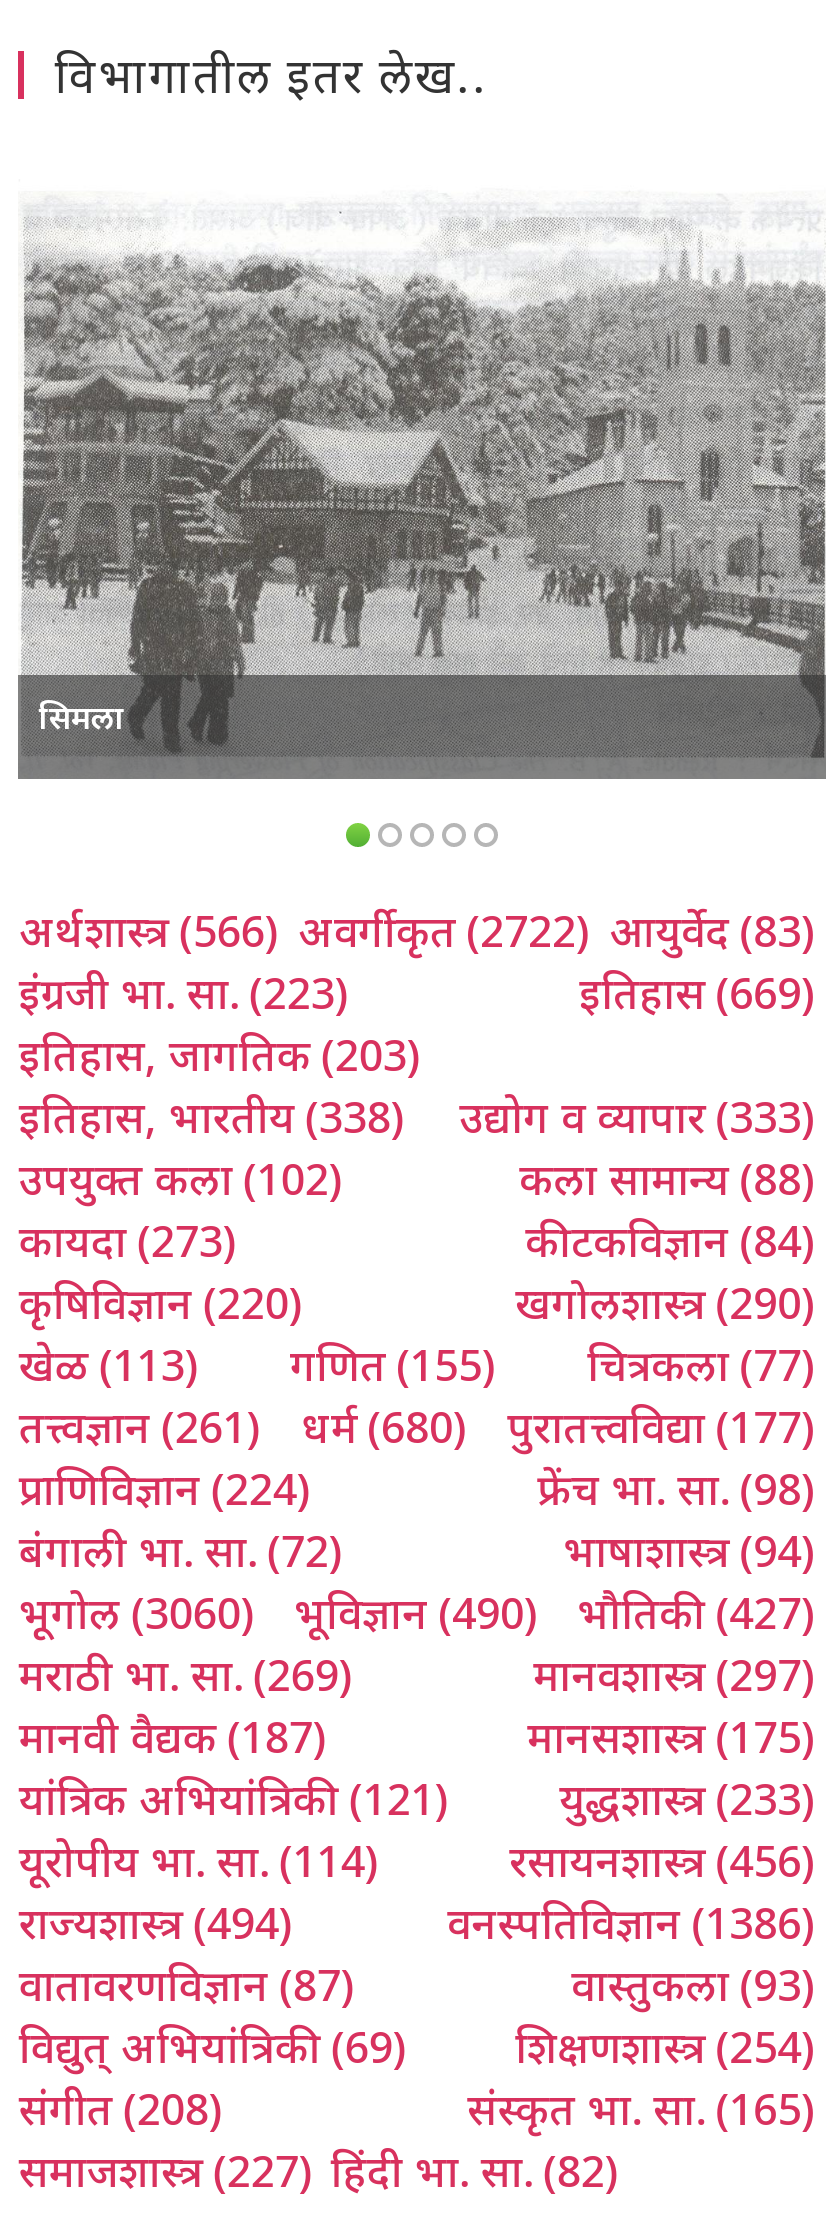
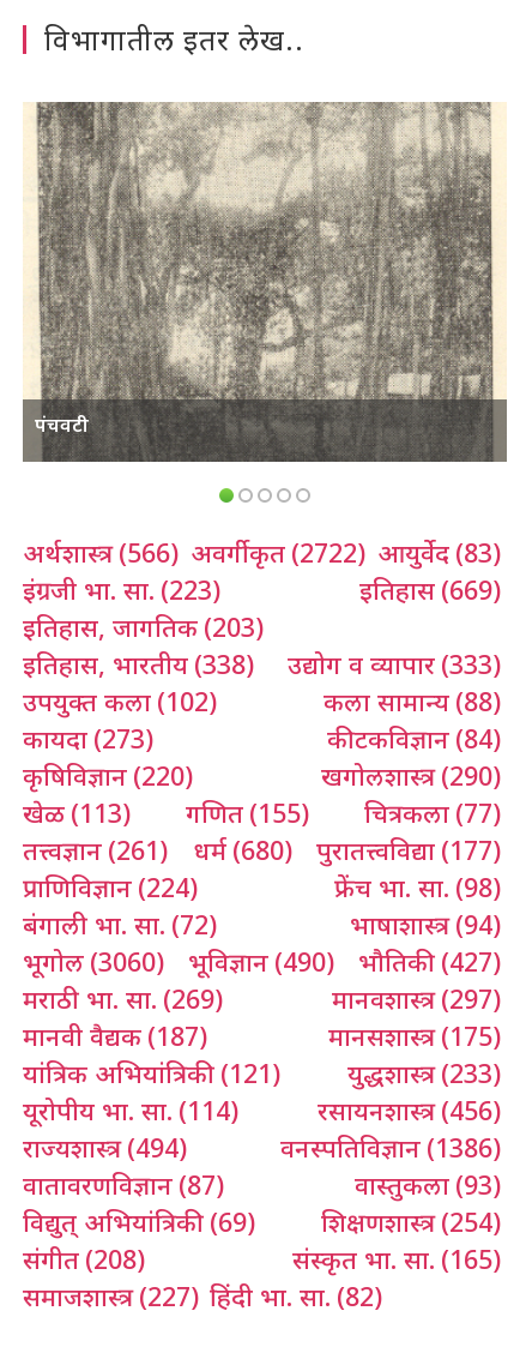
[20,179,828,779] [image] | सिमला -> [23,101,507,461] [image] | पंचवटी

